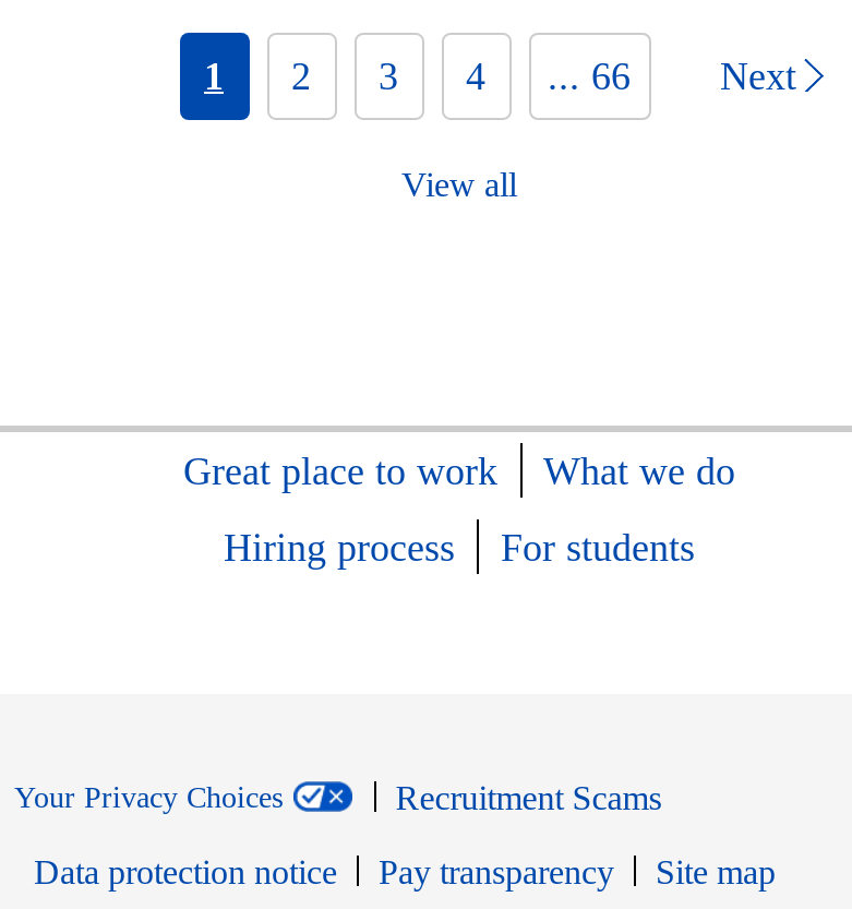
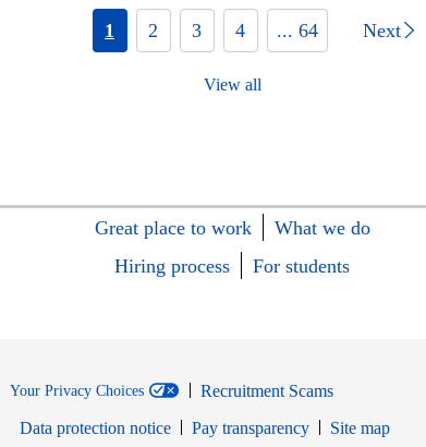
[204,53,631,97] 1 2 3 4 ... 66 -> [105,19,318,41] 1 2 3 4 ... 64

